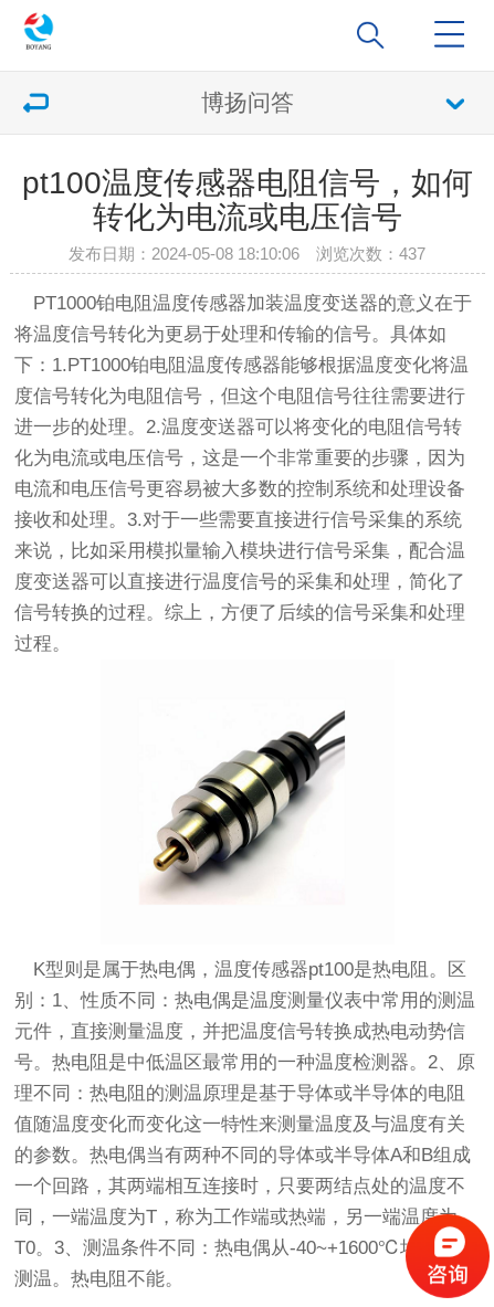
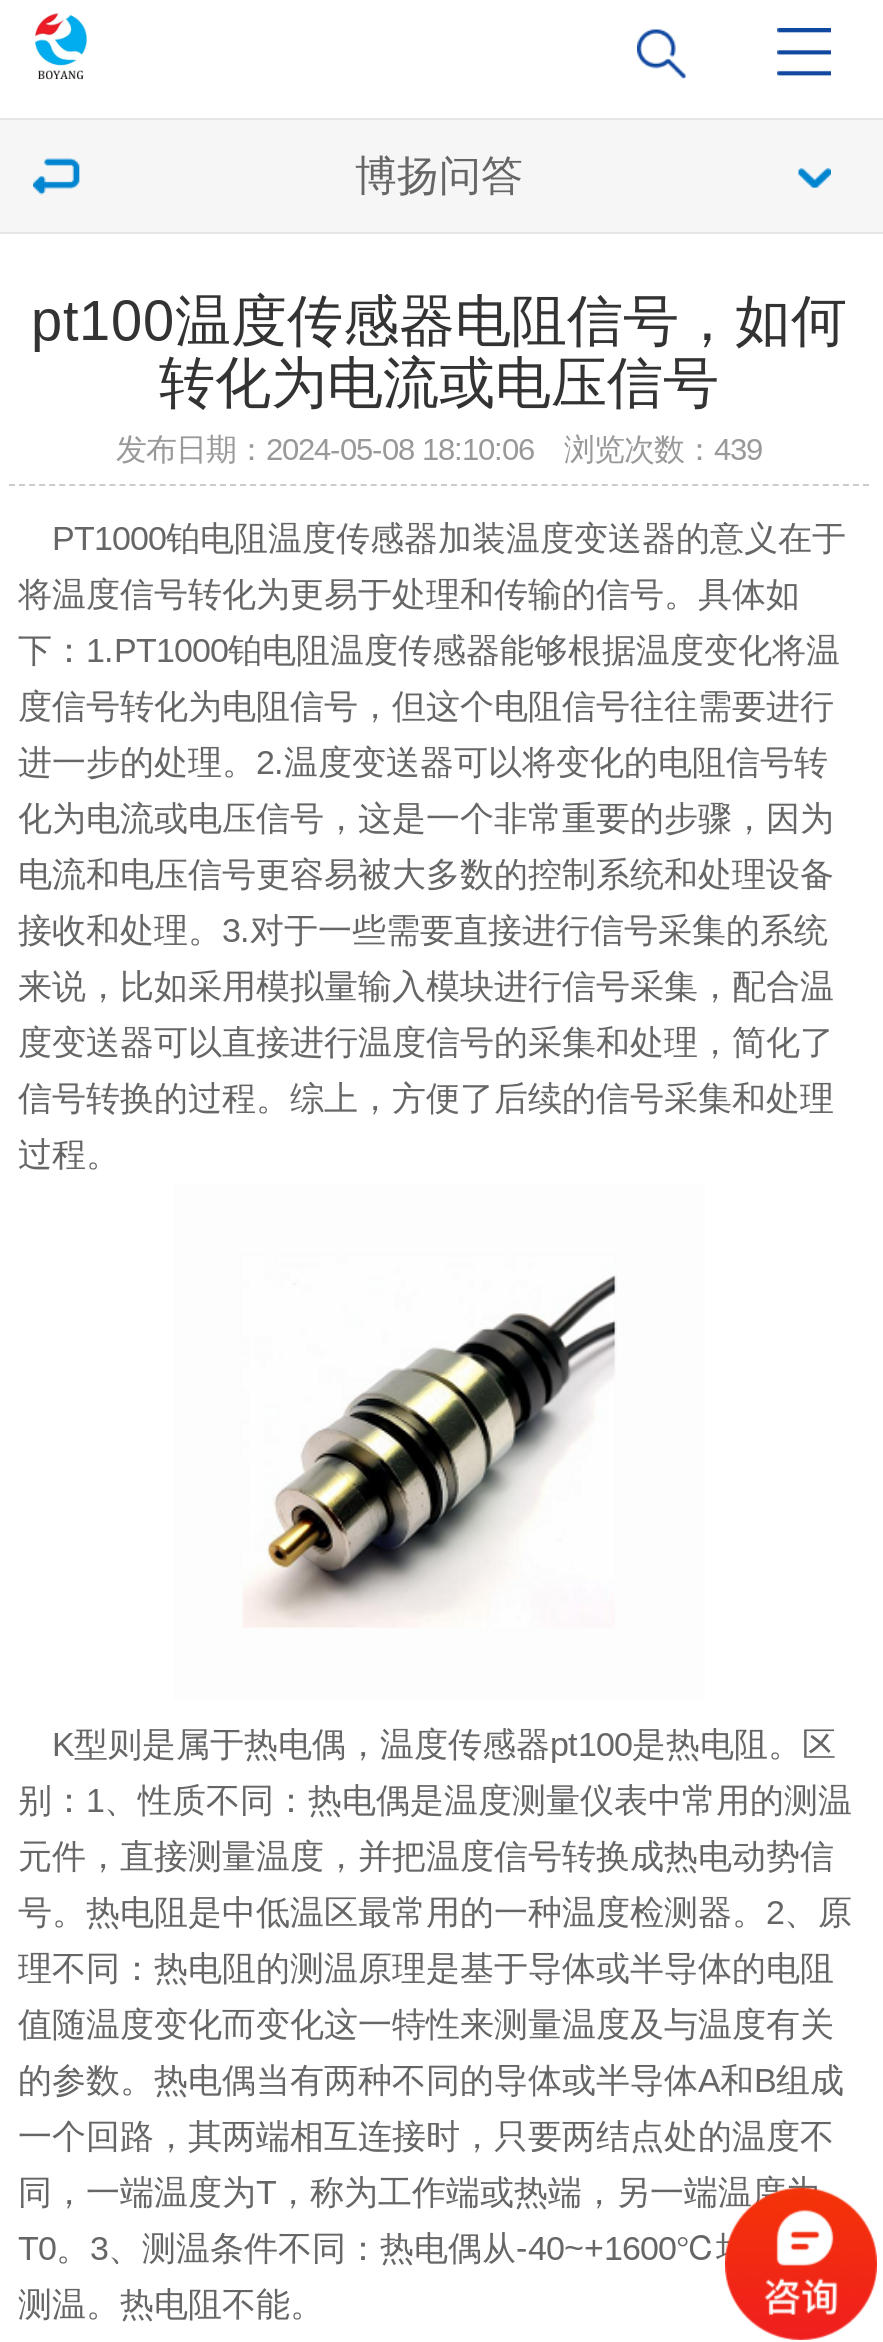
[69,244,426,263] 发布日期：2024-05-08 18:10:06 浏览次数：437 -> [116,432,762,466] 发布日期：2024-05-08 18:10:06 浏览次数：439

